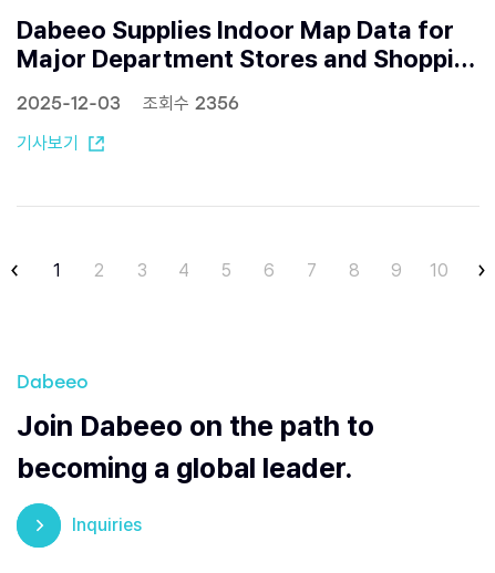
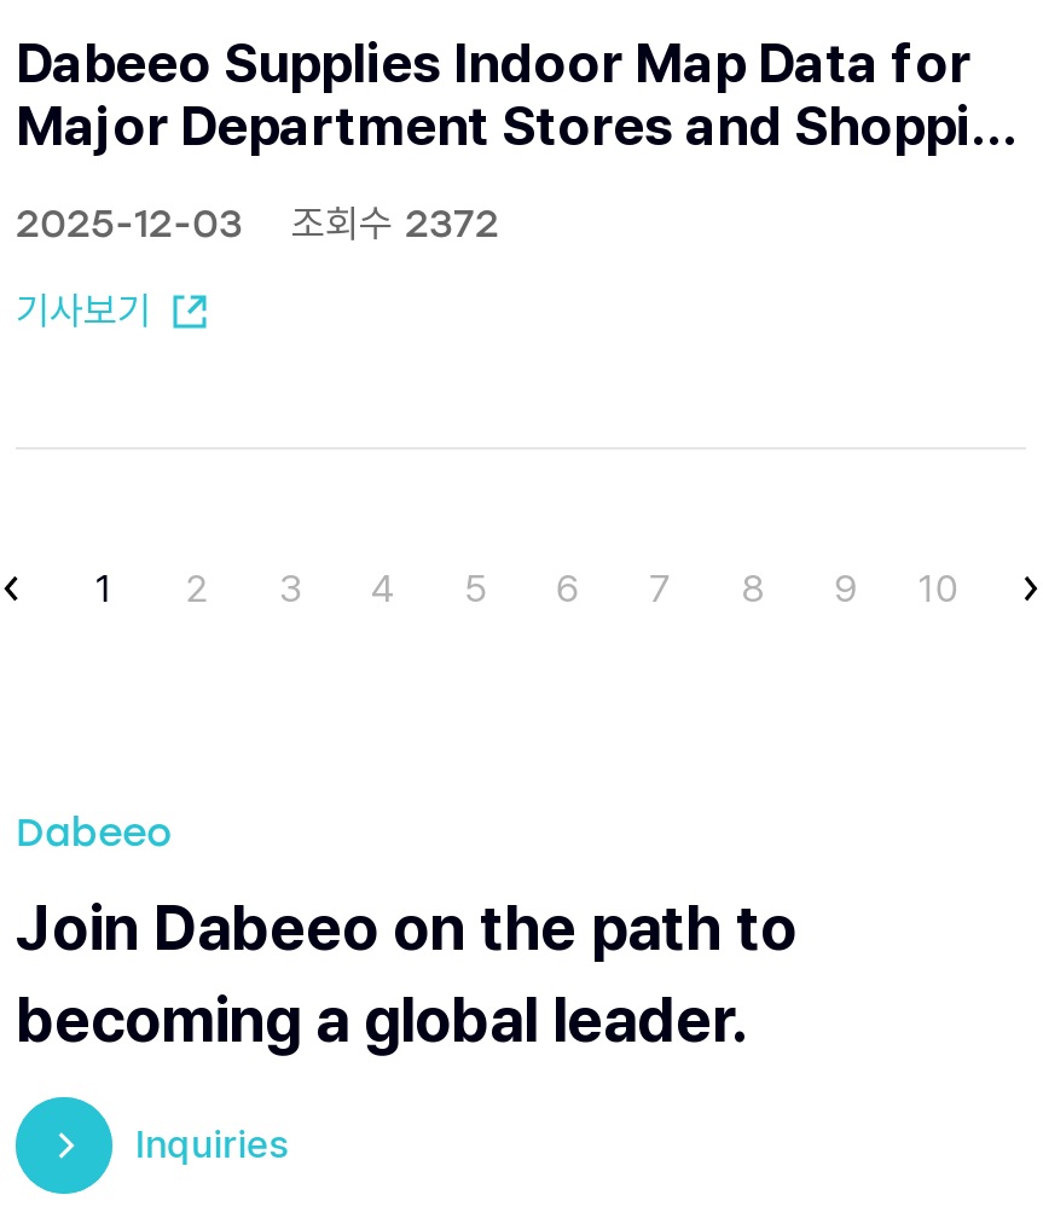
[17,93,239,114] 2025-12-03 조회수 2356 -> [16,201,499,247] 2025-12-03 조회수 2372

